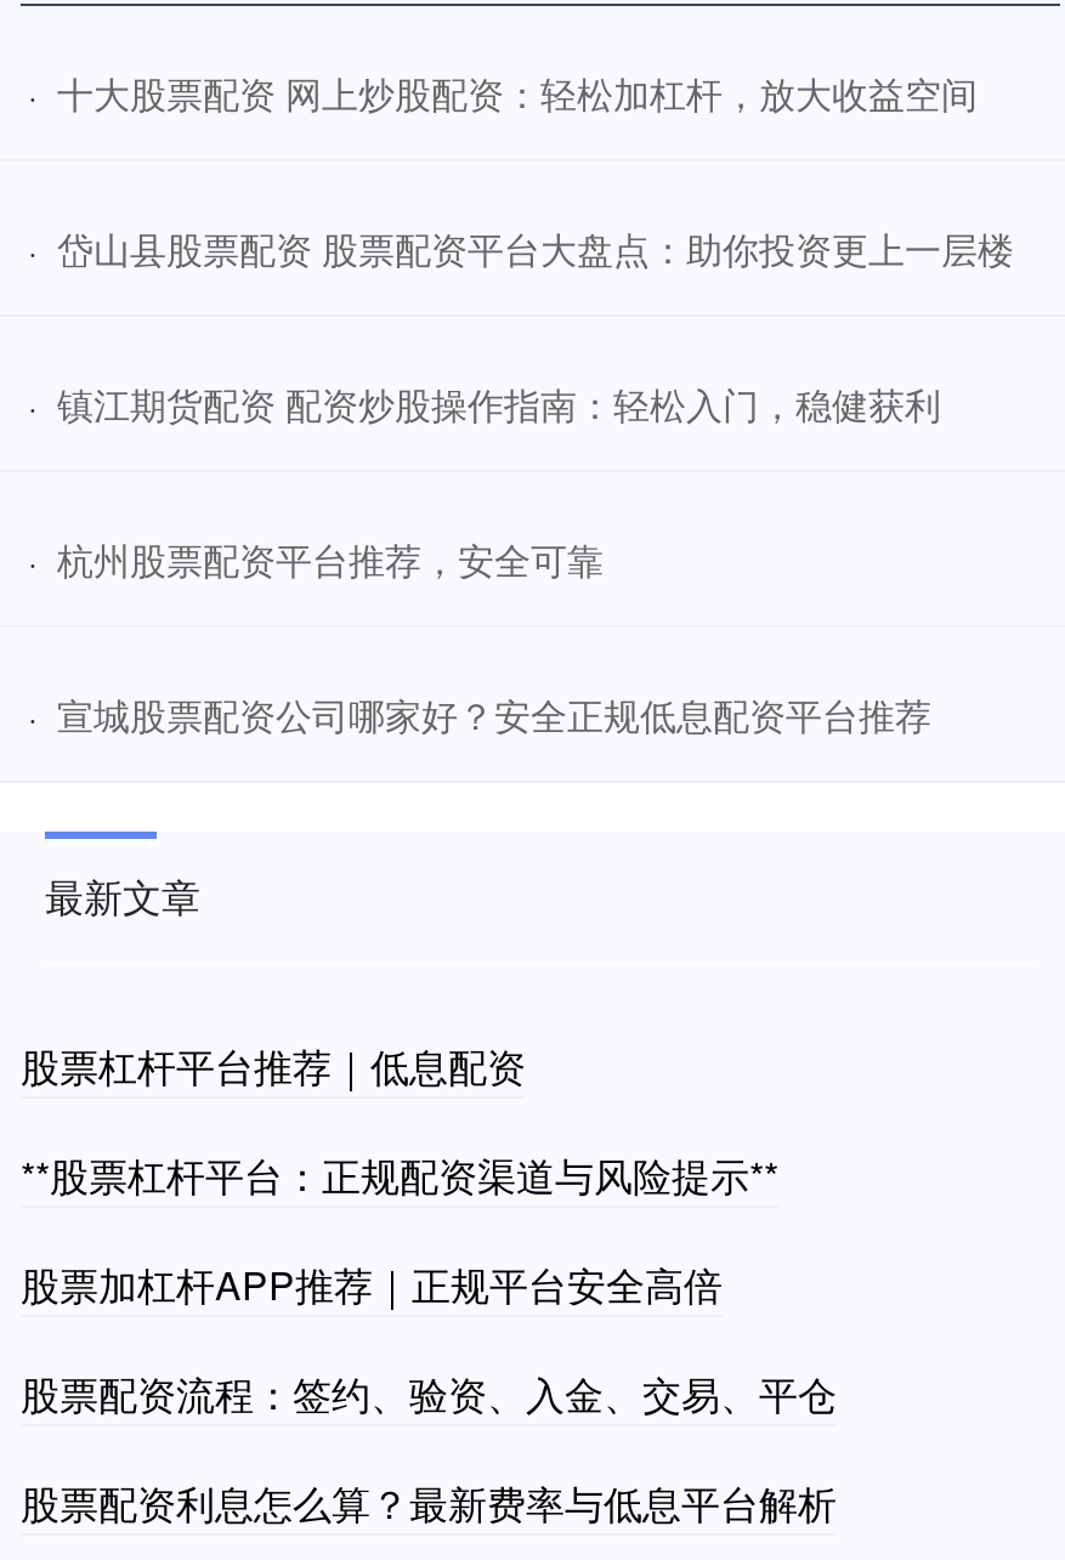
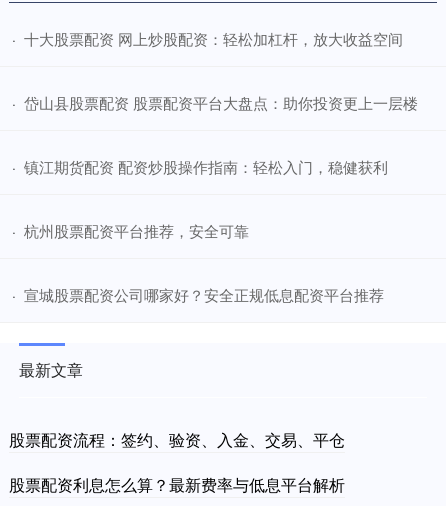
[21,1038,778,1313] 股票杠杆平台推荐｜低息配资 | **股票杠杆平台：正规配资渠道与风险提示** | 股票加杠杆APP推荐｜正规平台安全高倍 -> none

